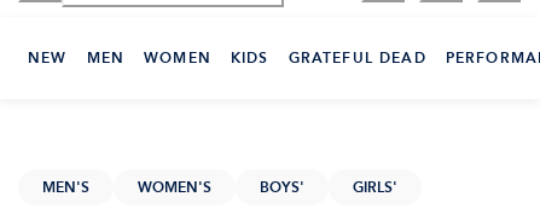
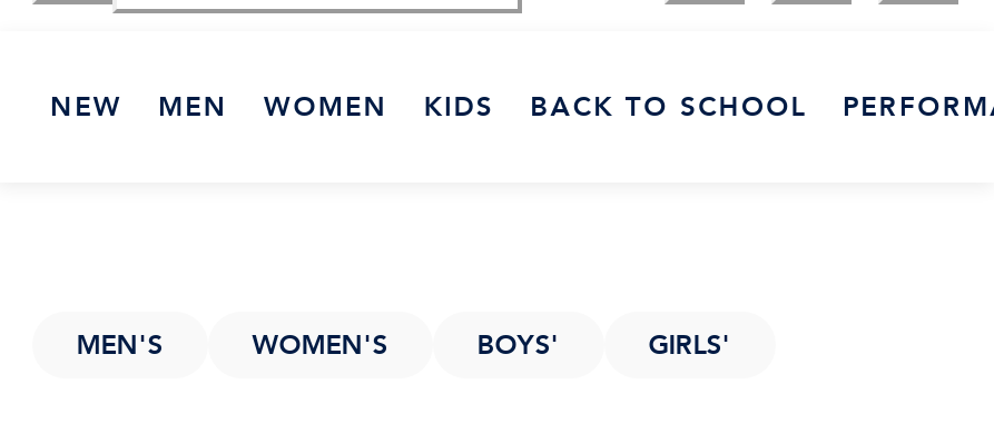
[288,46,426,69] GRATEFUL DEAD -> [530,85,807,127] BACK TO SCHOOL

